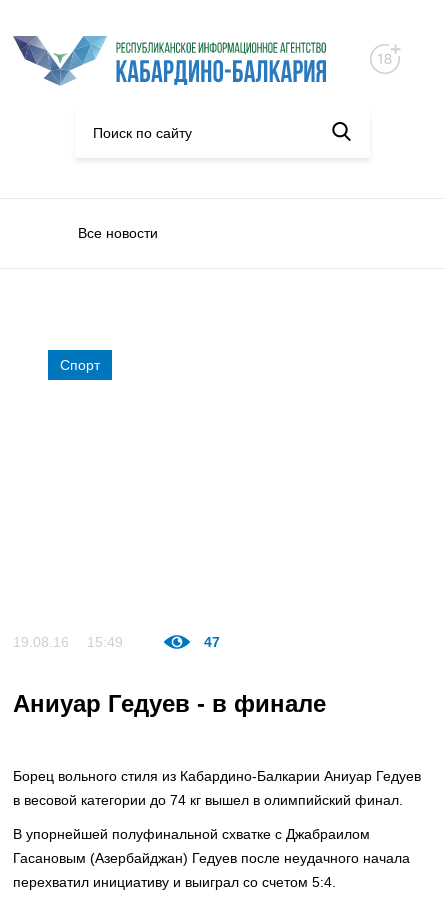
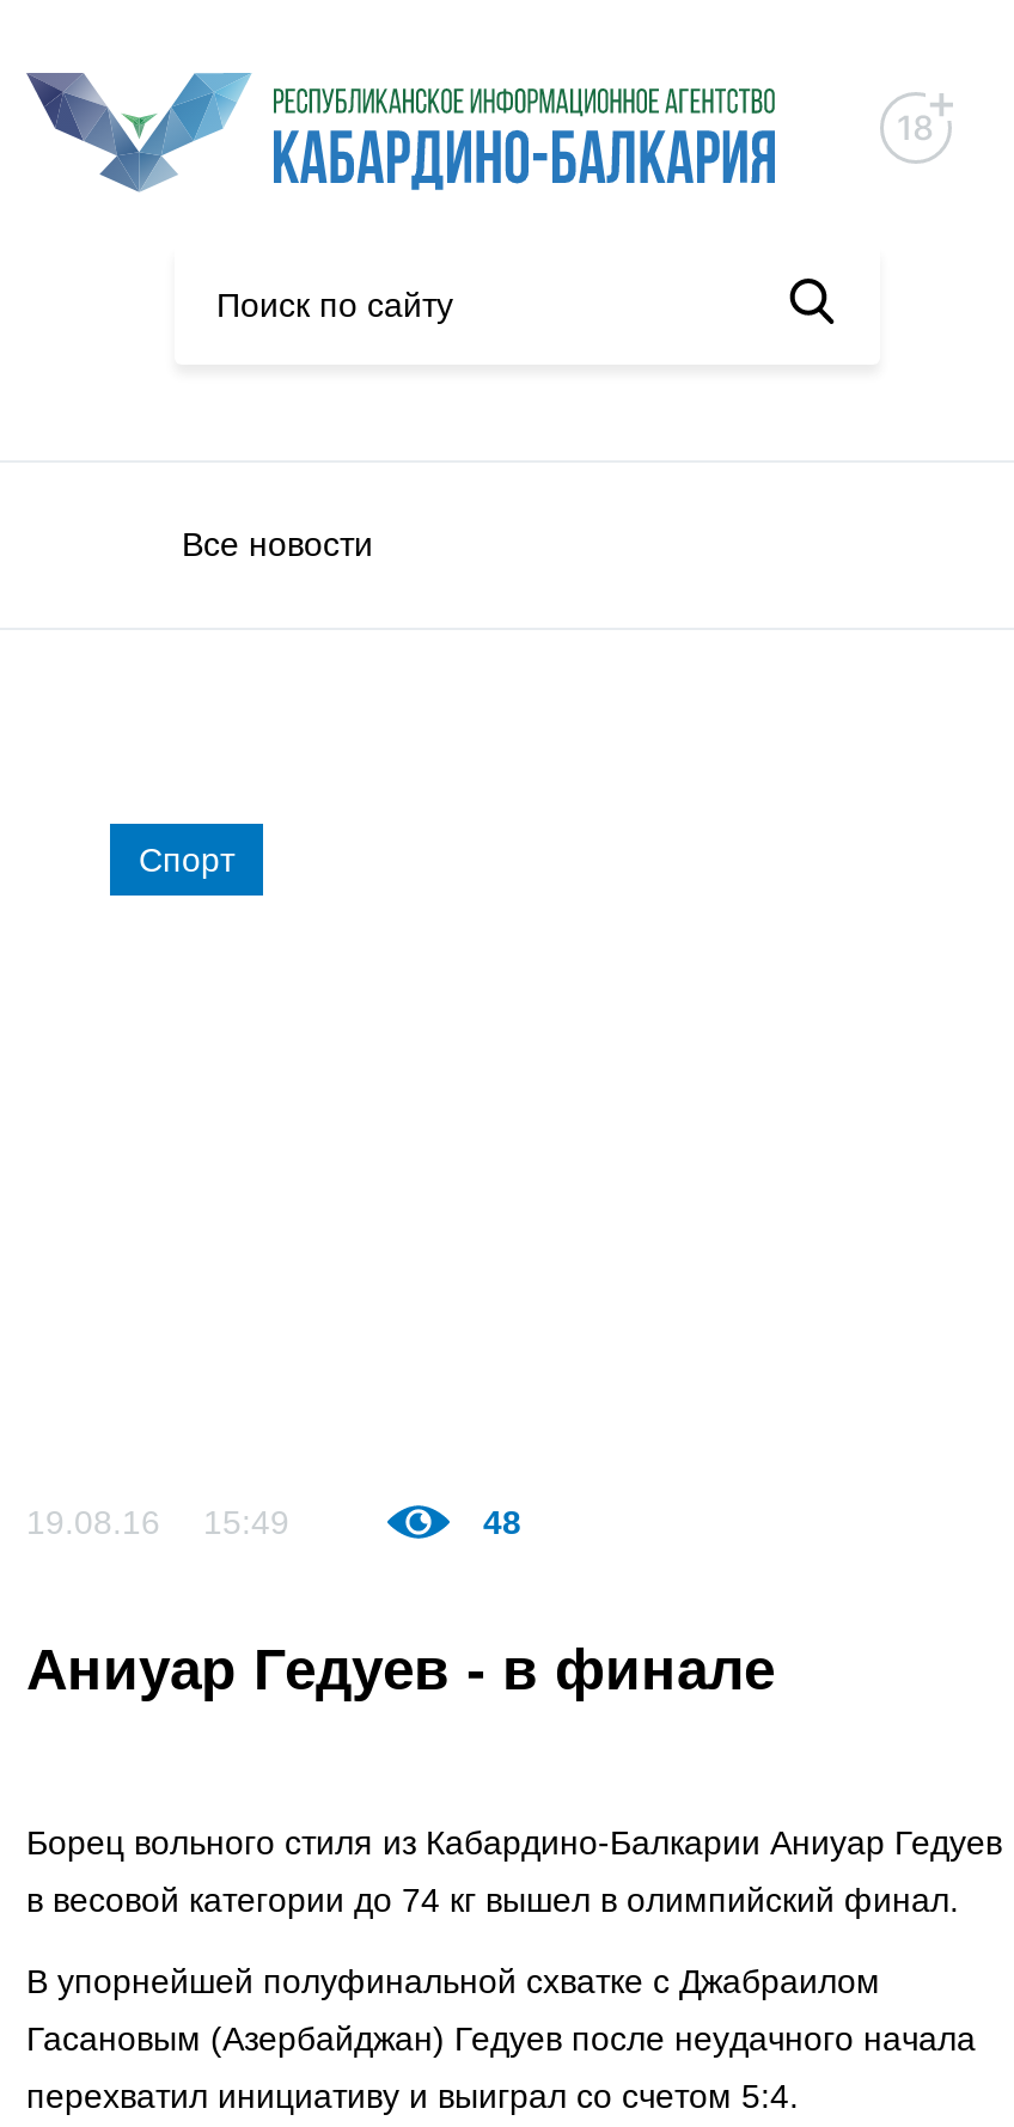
[204,634,220,650] 47 -> [483,1502,521,1541] 48

